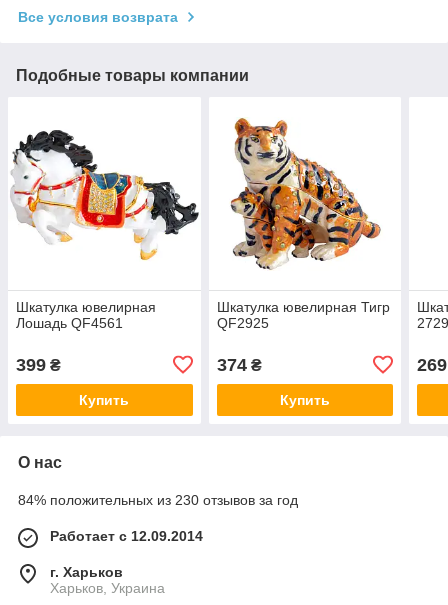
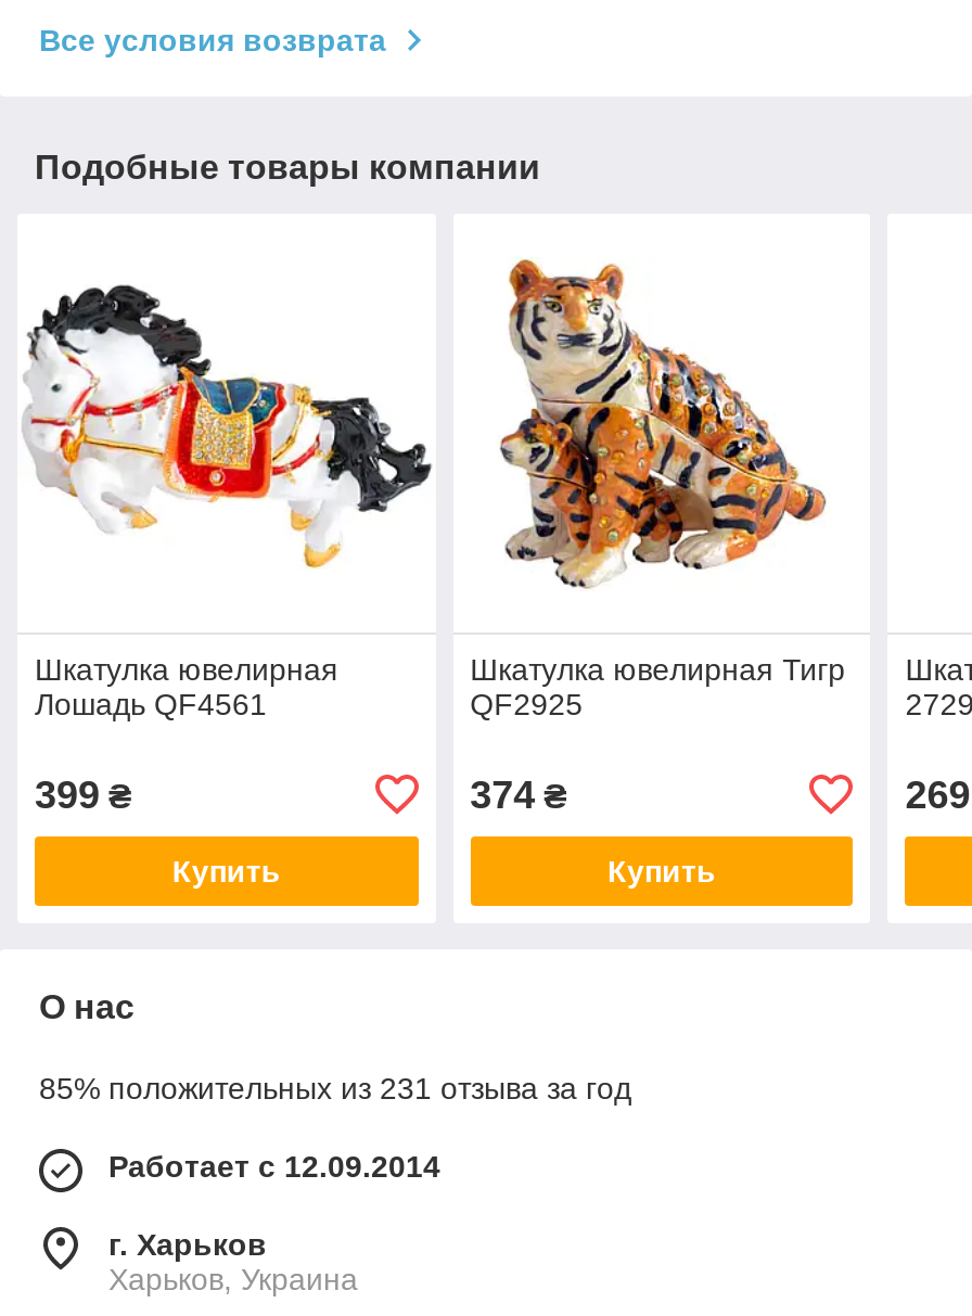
[18,492,298,508] 84% положительных из 230 отзывов за год -> [39,1071,631,1105] 85% положительных из 231 отзыва за год

